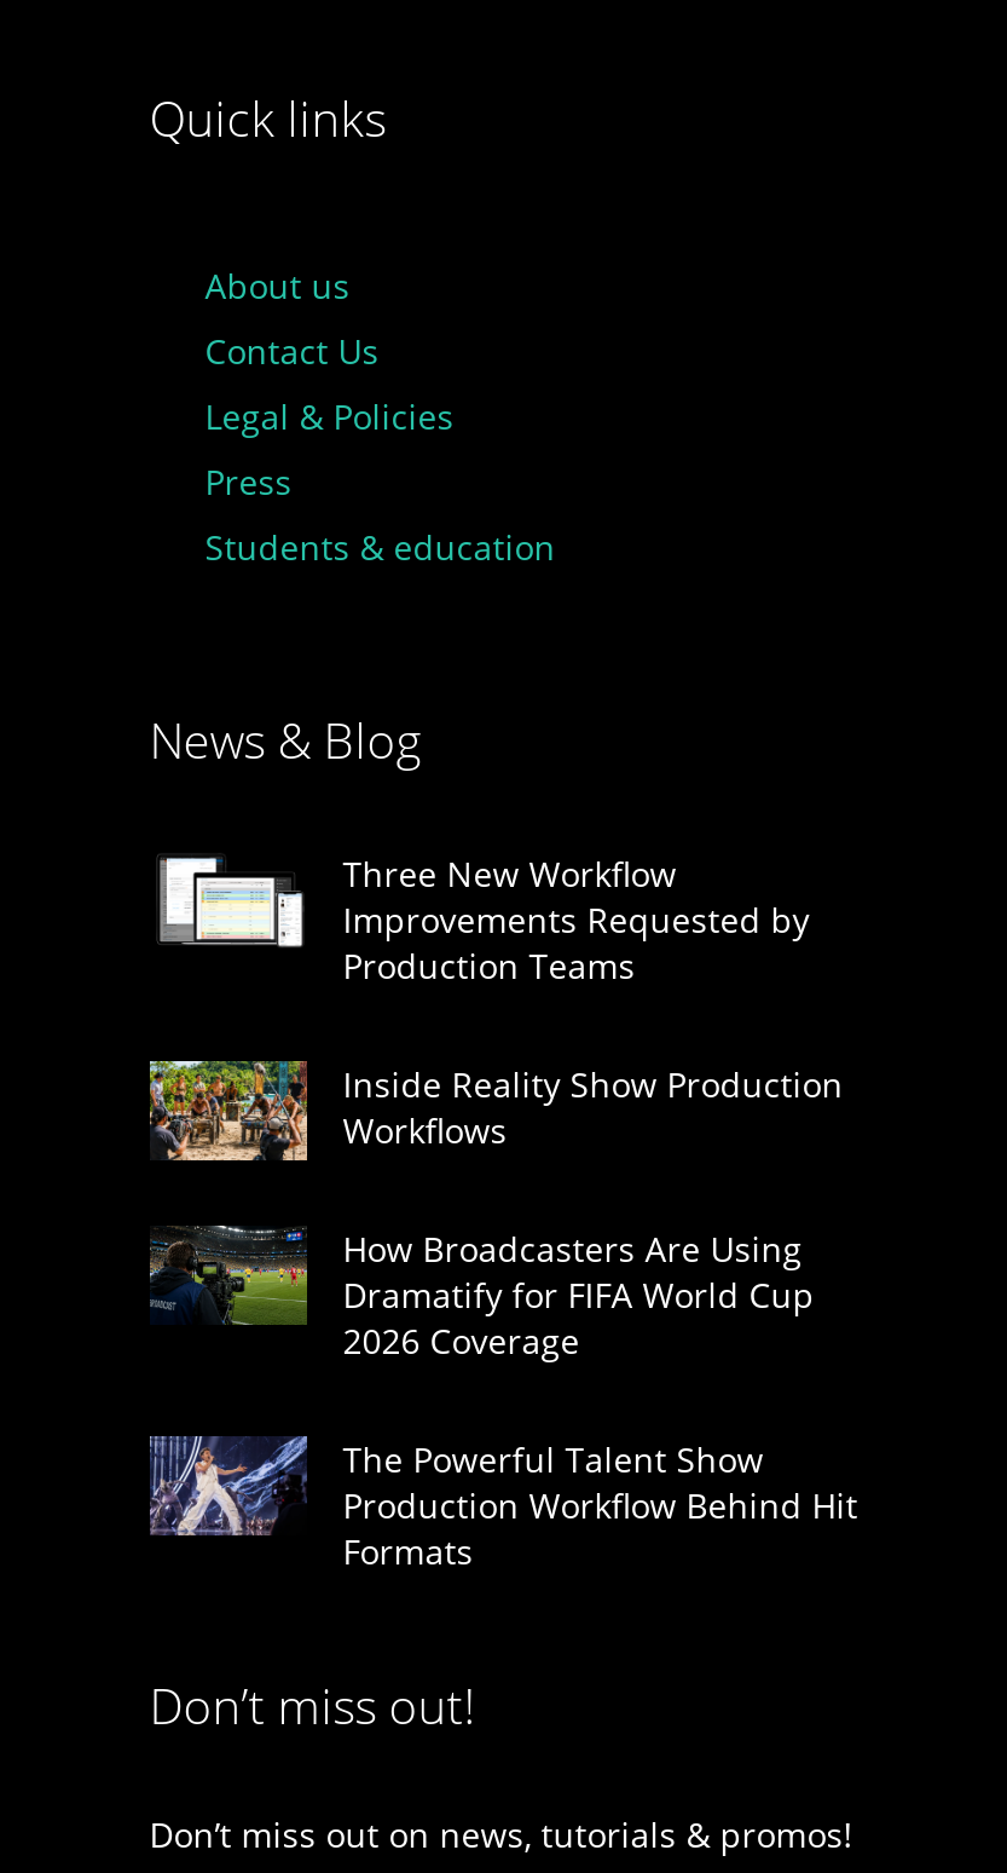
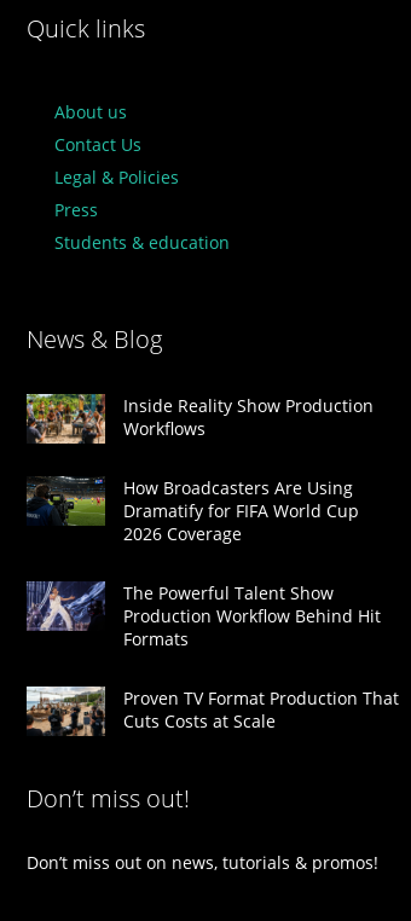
[157,850,809,988] [image] | Three New Workflow | Improvements Requested by | Production Teams -> none
moved [145,1057,858,1574] -> [24,393,381,651]: [image] | Inside Reality Show Production | Workflows | ... | Production Workflow Behind Hit | Formats
none -> [25,685,399,737] [image] | Proven TV Format Production That | Cuts Costs at Scale

